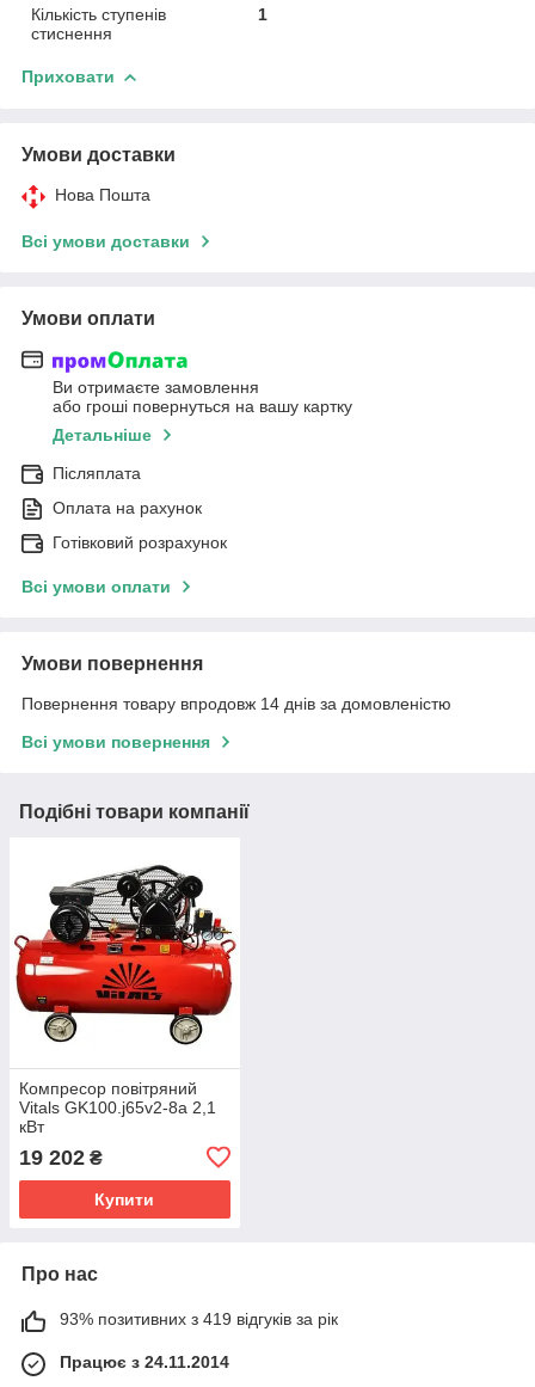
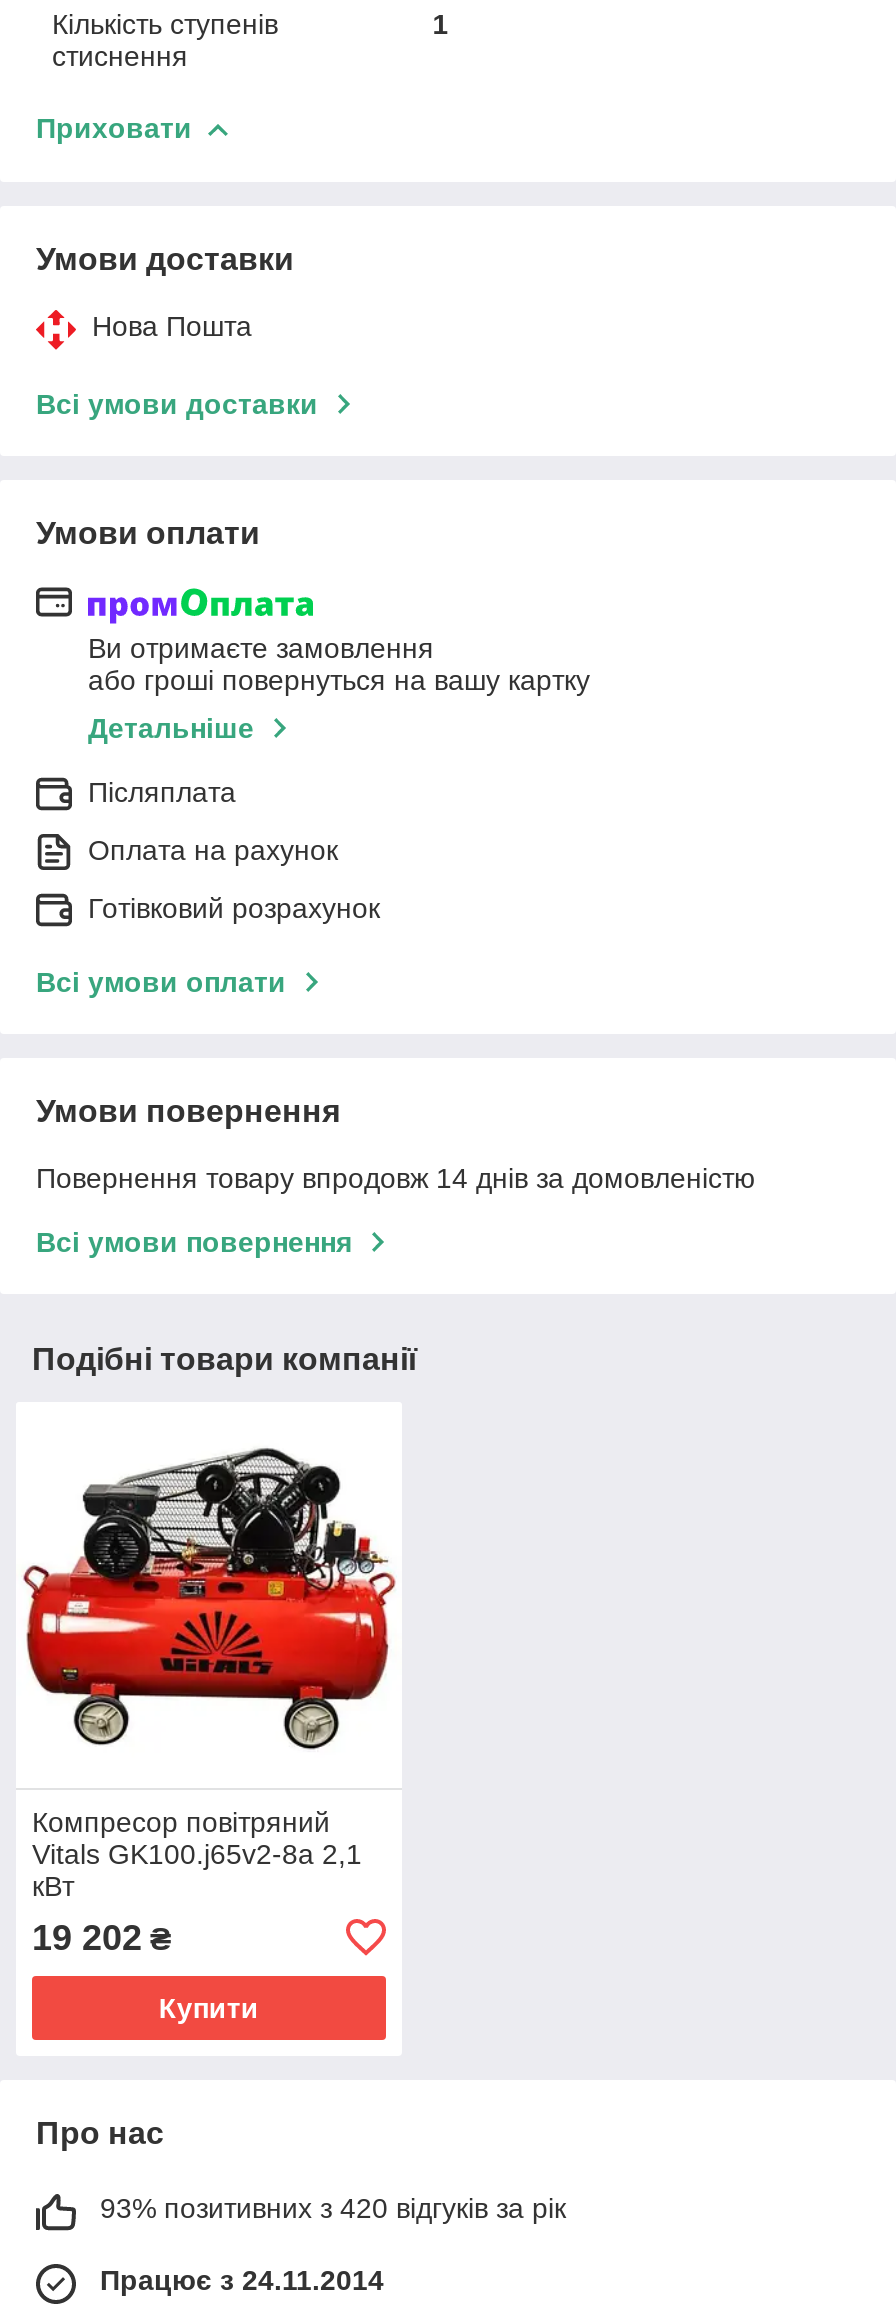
[60,1309,338,1328] 93% позитивних з 419 відгуків за рік -> [100,2192,566,2224] 93% позитивних з 420 відгуків за рік

